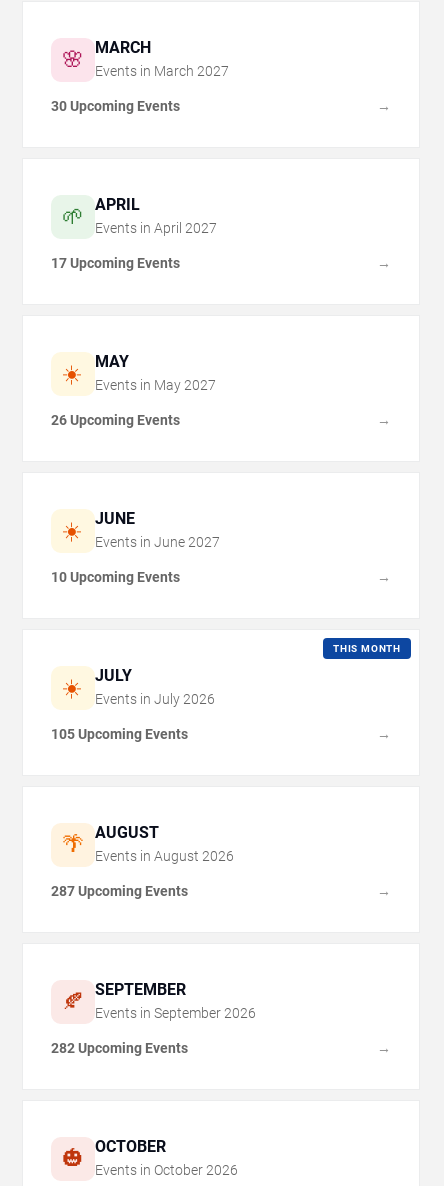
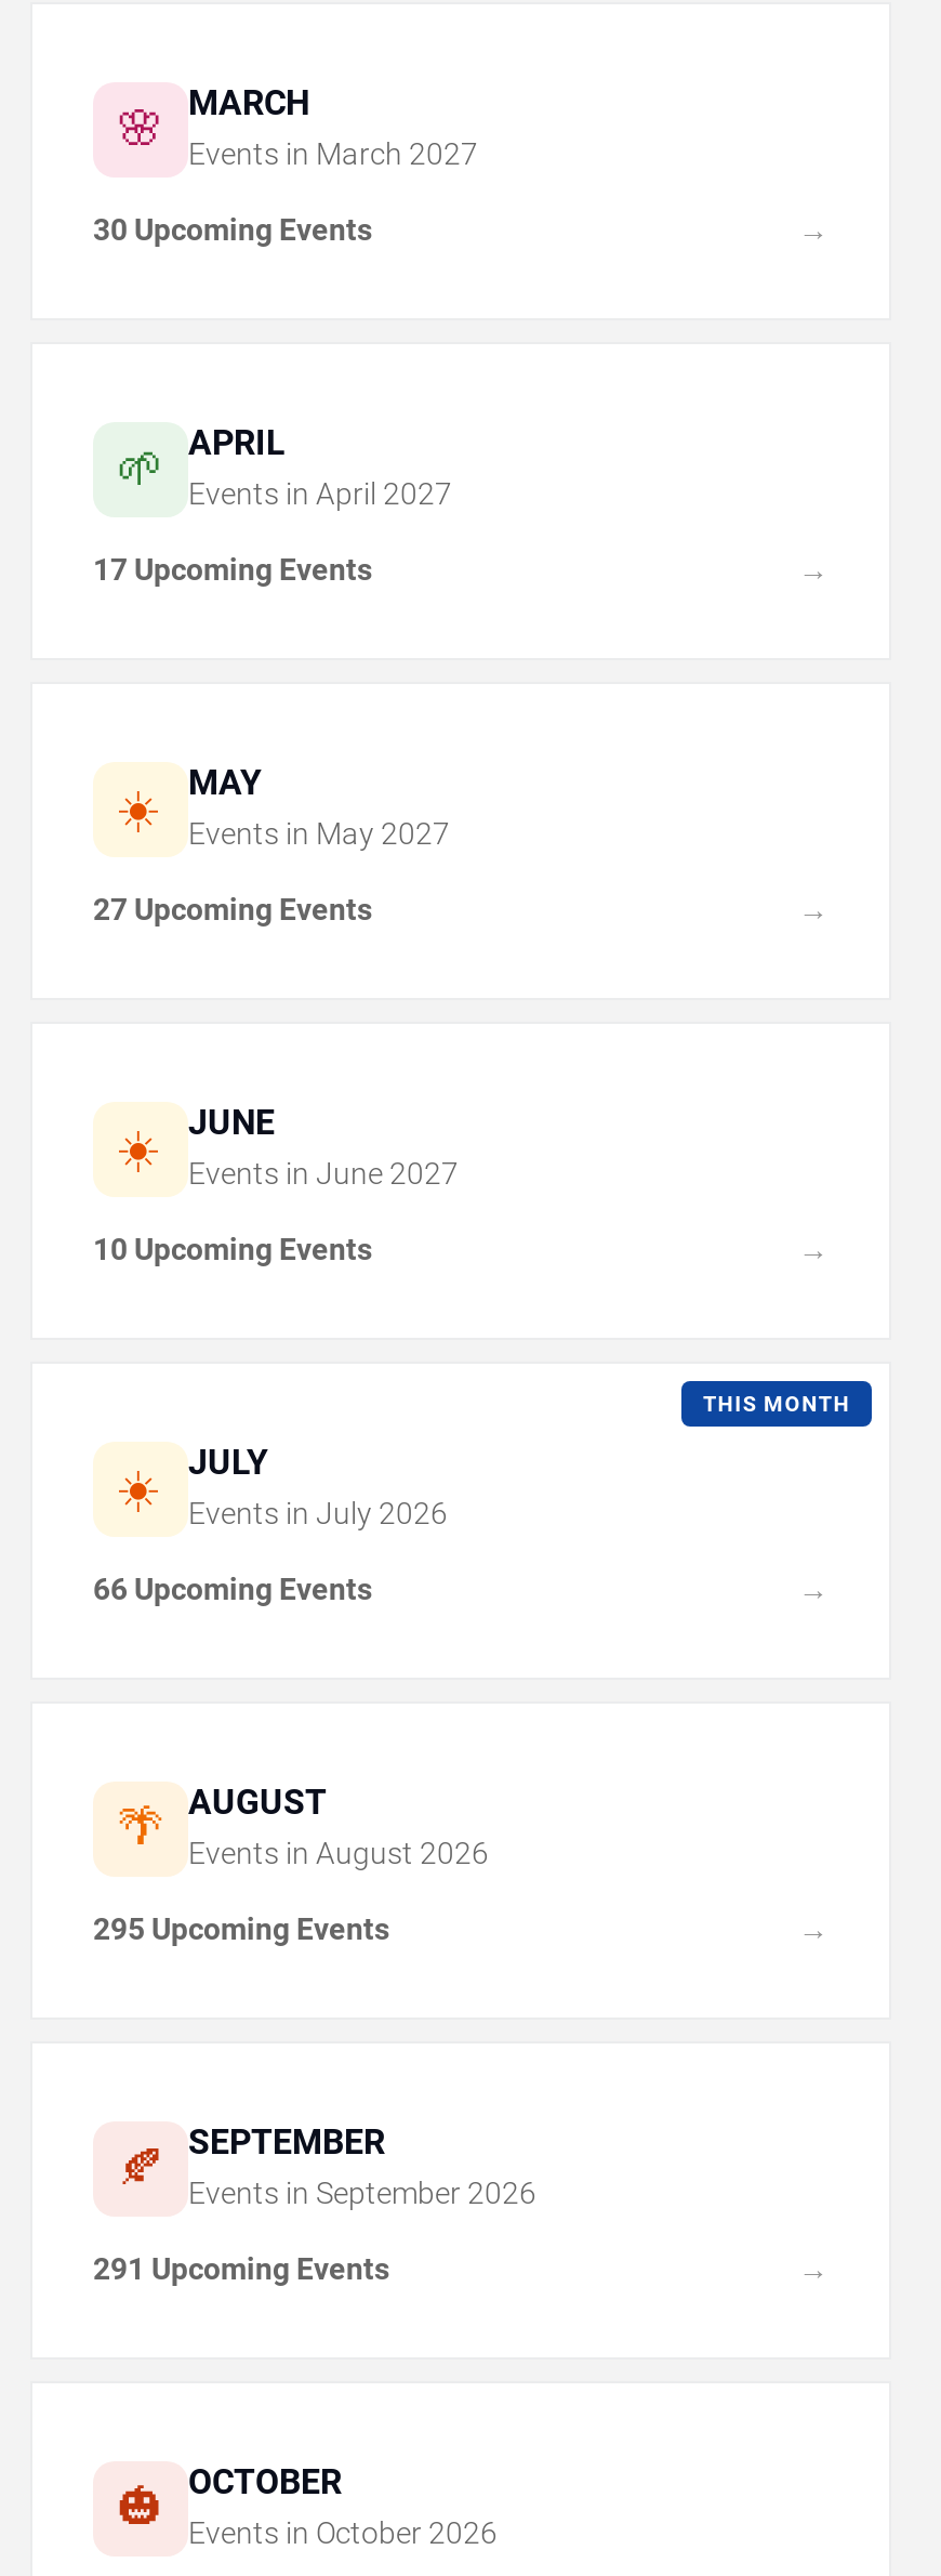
[51,412,180,428] 26 Upcoming Events -> [93,891,372,926] 27 Upcoming Events
[51,726,188,742] 105 Upcoming Events -> [93,1571,372,1605] 66 Upcoming Events
[51,883,188,899] 287 Upcoming Events -> [93,1911,389,1945] 295 Upcoming Events
[51,1040,188,1056] 282 Upcoming Events -> [93,2250,389,2285] 291 Upcoming Events

